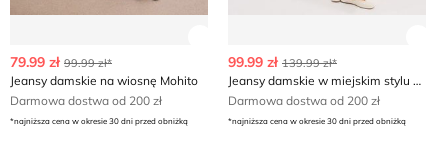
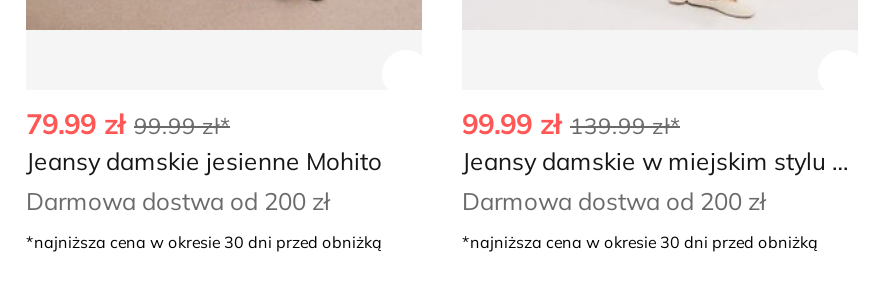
[10,73,198,88] Jeansy damskie na wiosnę Mohito -> [26,146,382,176] Jeansy damskie jesienne Mohito

